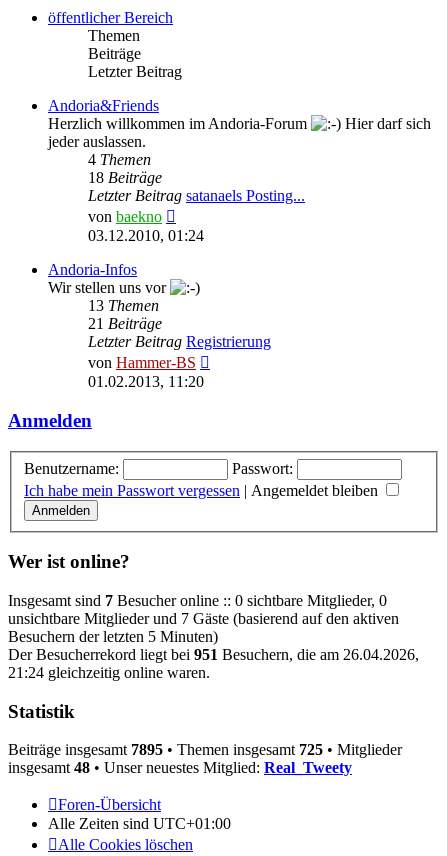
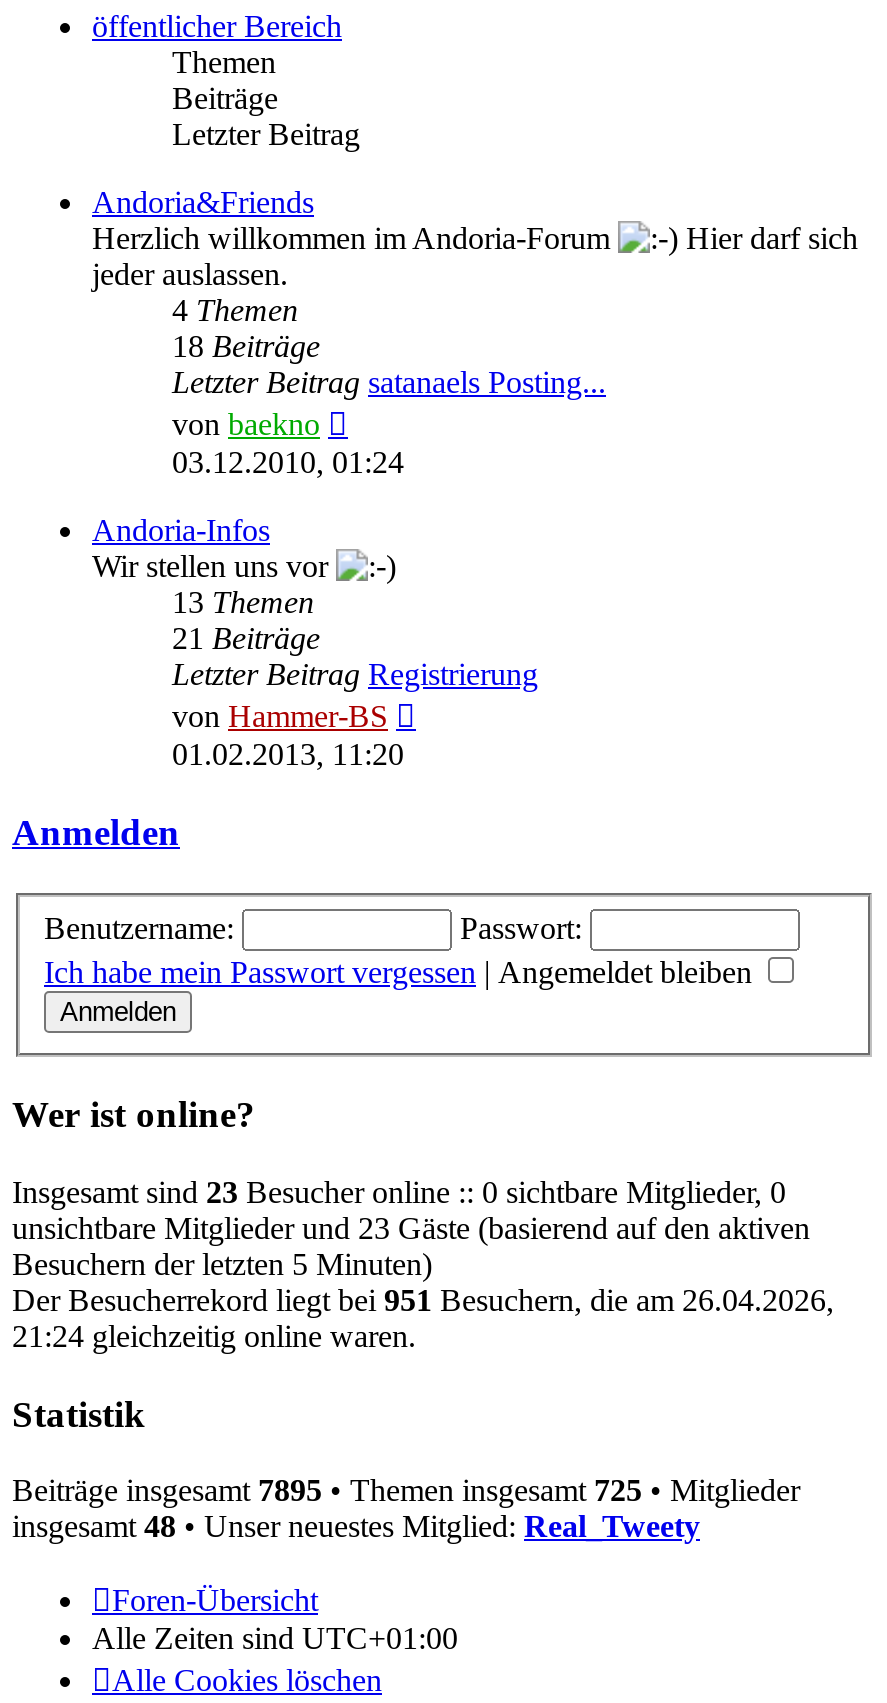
[8,592,387,609] Insgesamt sind 7 Besucher online :: 0 sichtbare Mitglieder, 0 -> [12,1175,786,1209] Insgesamt sind 23 Besucher online :: 0 sichtbare Mitglieder, 0
[8,610,399,627] unsichtbare Mitglieder und 7 Gäste (basierend auf den aktiven -> [12,1211,810,1245] unsichtbare Mitglieder und 23 Gäste (basierend auf den aktiven

